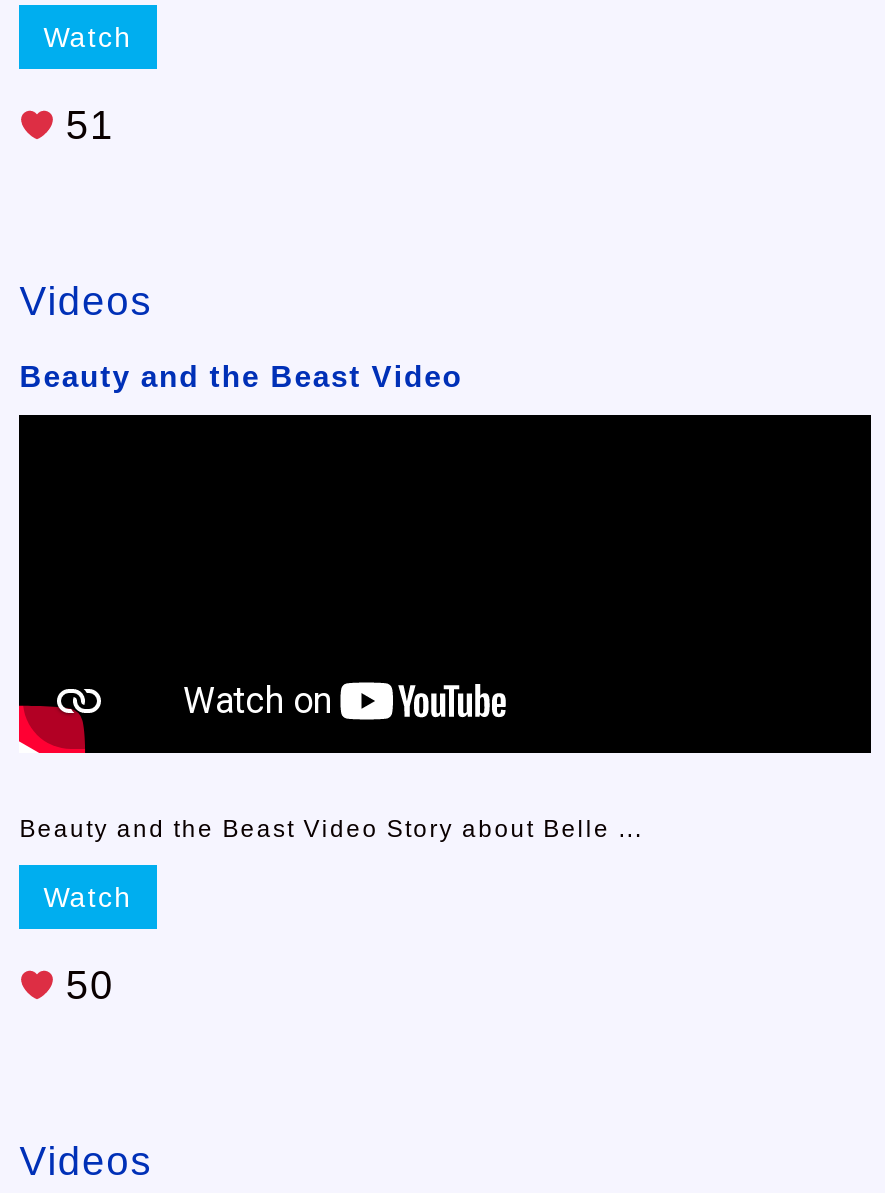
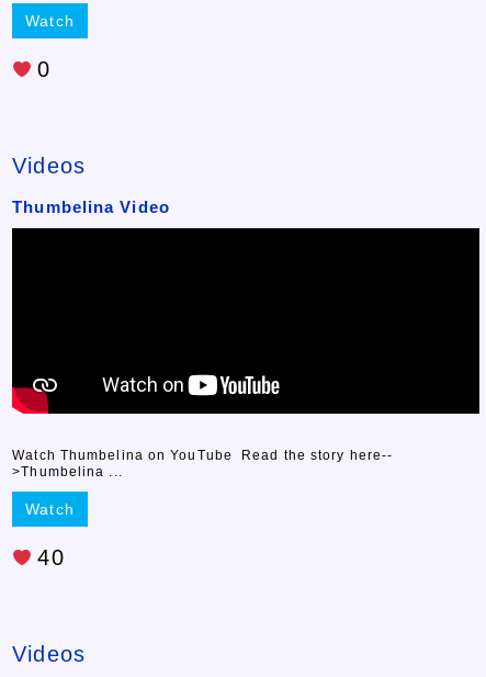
[66,103,114,147] 51 -> [38,57,51,81] 0
[19,359,463,393] Beauty and the Beast Video -> [12,197,170,216] Thumbelina Video
[19,815,643,843] Beauty and the Beast Video Story about Belle ... -> [12,447,393,479] Watch Thumbelina on YouTube Read the story here-- | >Thumbelina ...
[66,963,114,1007] 50 -> [38,545,64,569] 40

